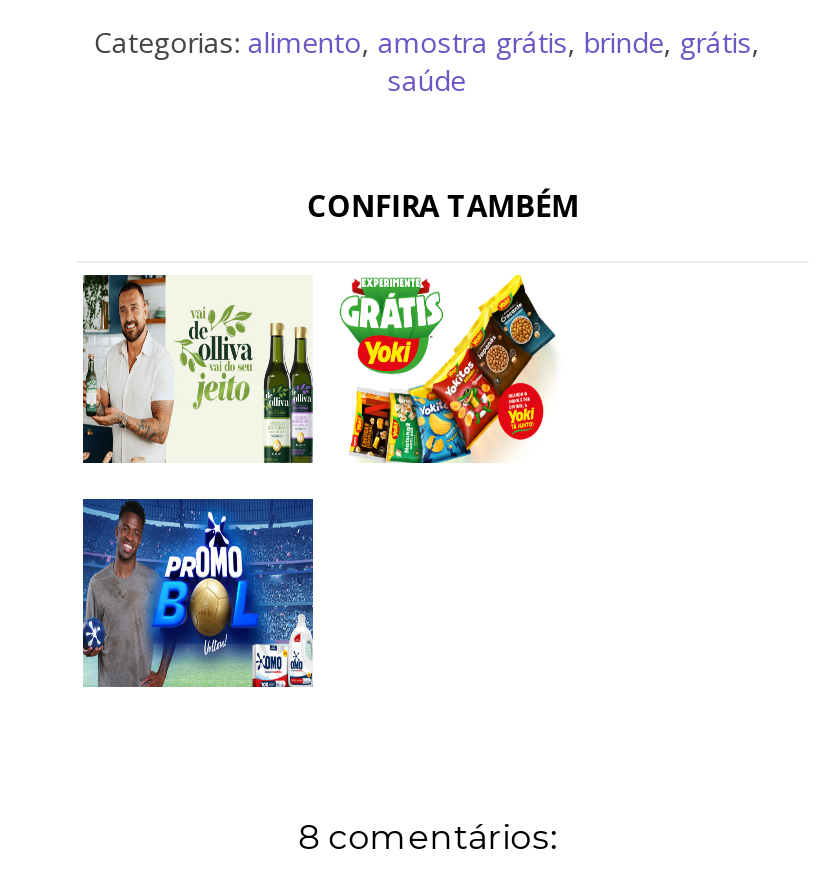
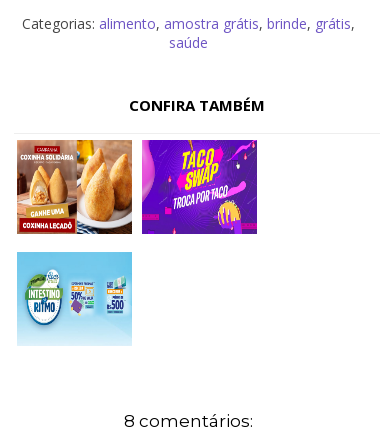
[81,273,313,465] [image] -> [16,139,133,235] [image]
[333,273,563,465] [image] -> [141,139,258,235] [image]
[81,497,315,689] [image] -> [16,251,133,346] [image]

